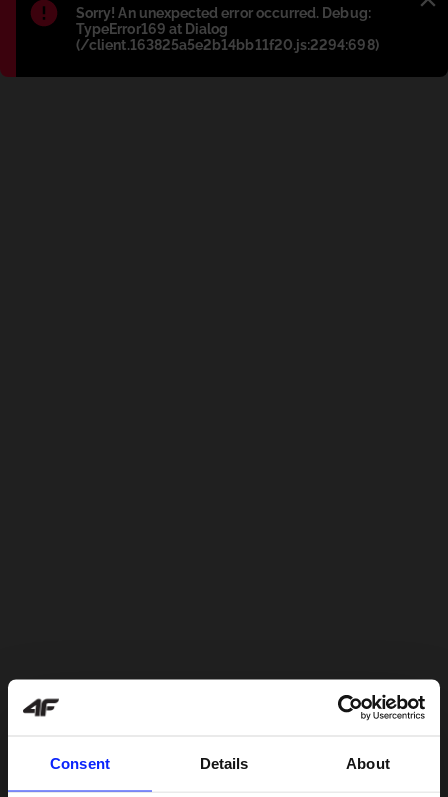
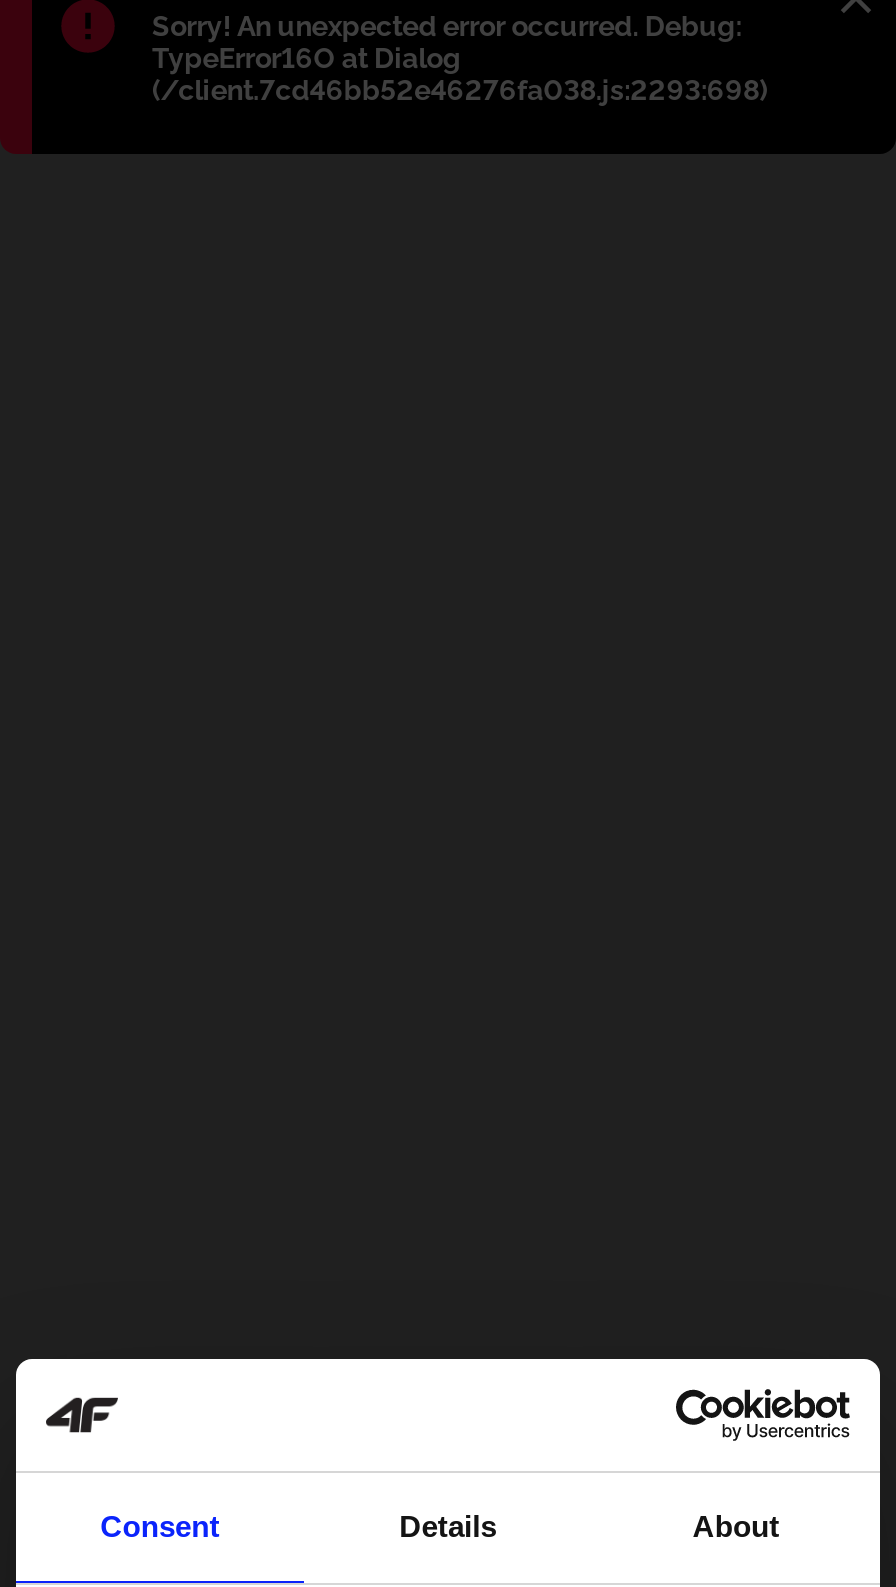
[76,21,379,53] TypeError169 at Dialog | (/client.163825a5e2b14bb11f20.js:2294:698) -> [152,42,767,106] TypeError16O at Dialog | (/client.7cd46bb52e46276fa038.js:2293:698)

